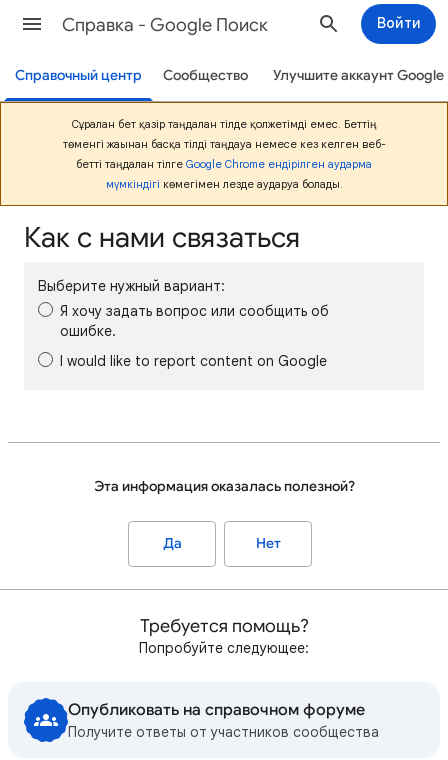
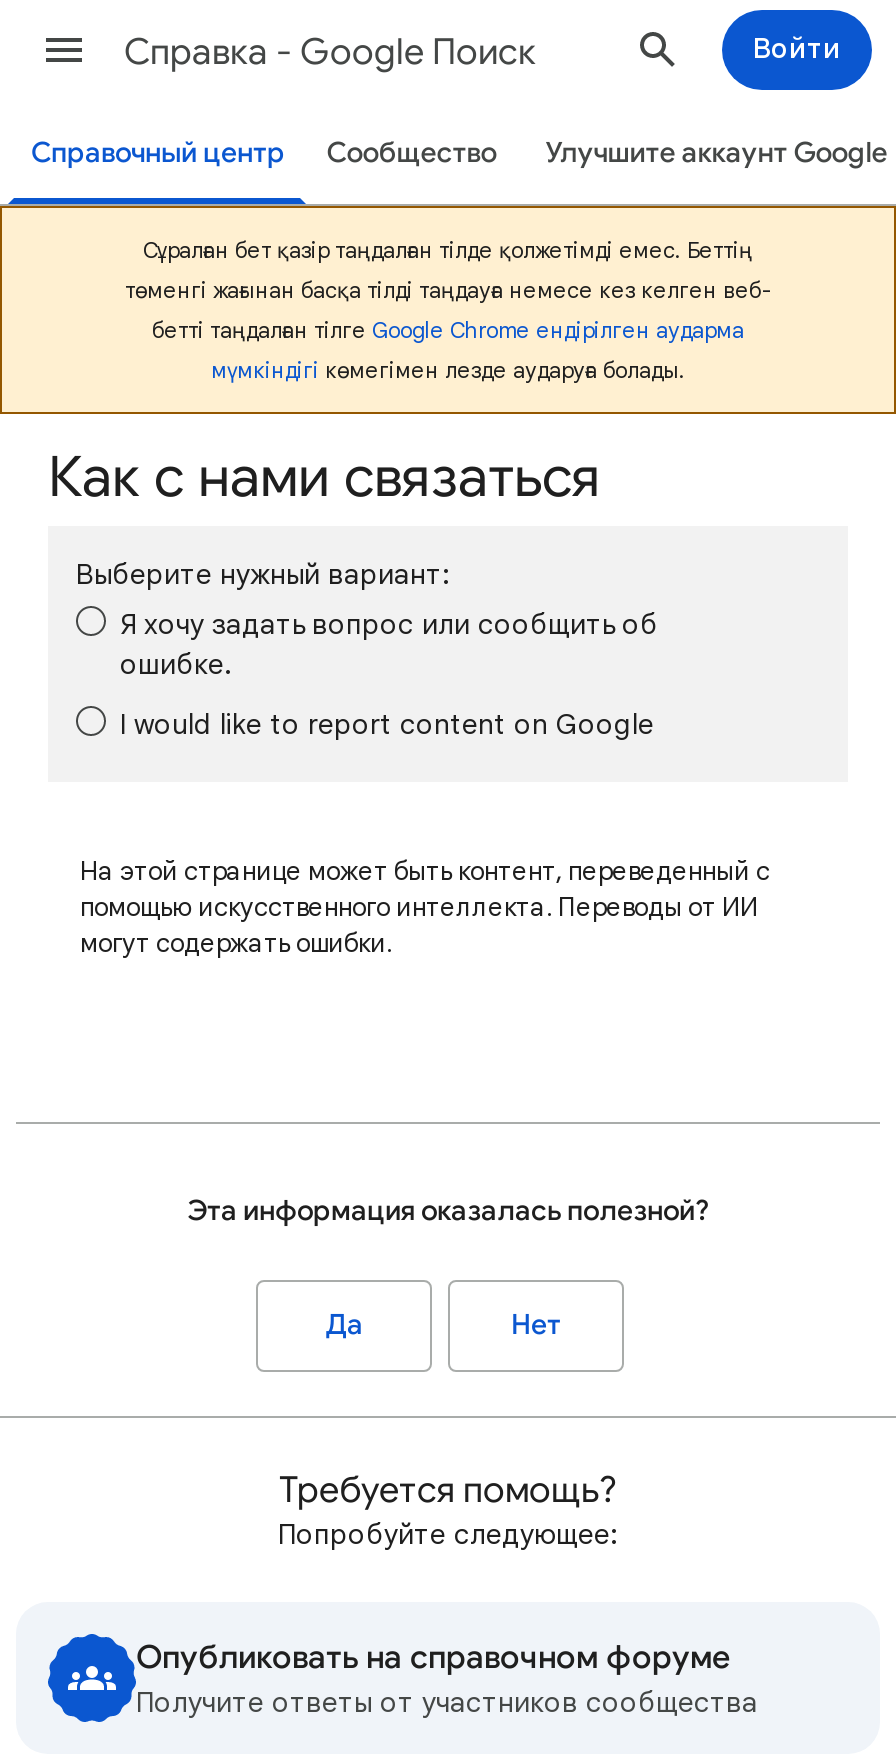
none -> [80,854,770,960] На этой странице может быть контент, переведенный с | помощью искусственного интеллекта. Переводы от ИИ | могут содержать ошибки.

